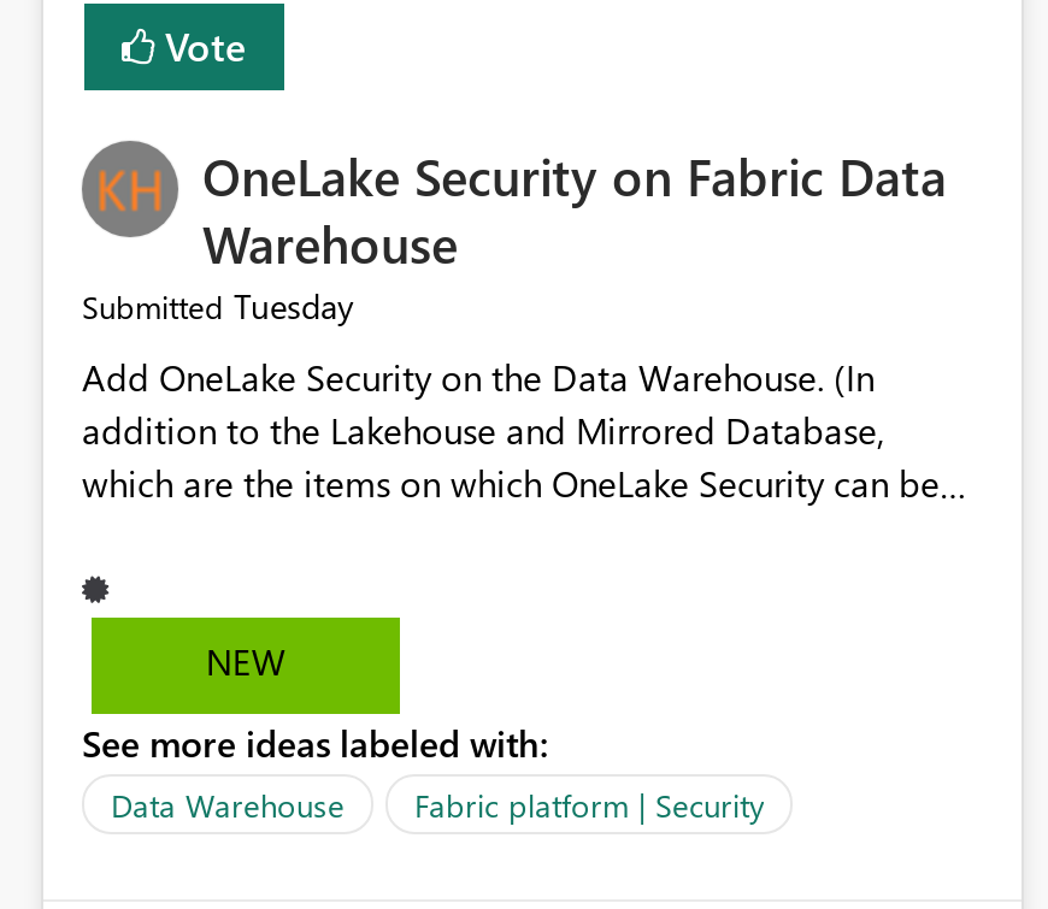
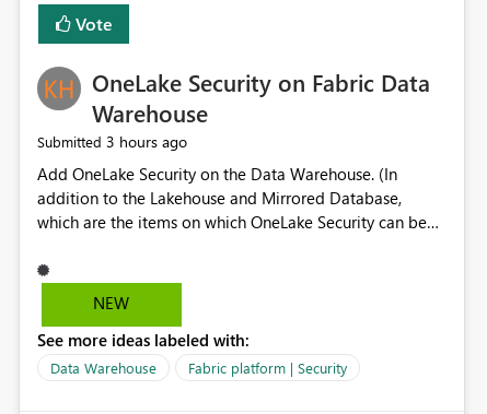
[82,284,354,330] Submitted Tuesday -> [37,132,187,152] Submitted 3 hours ago

